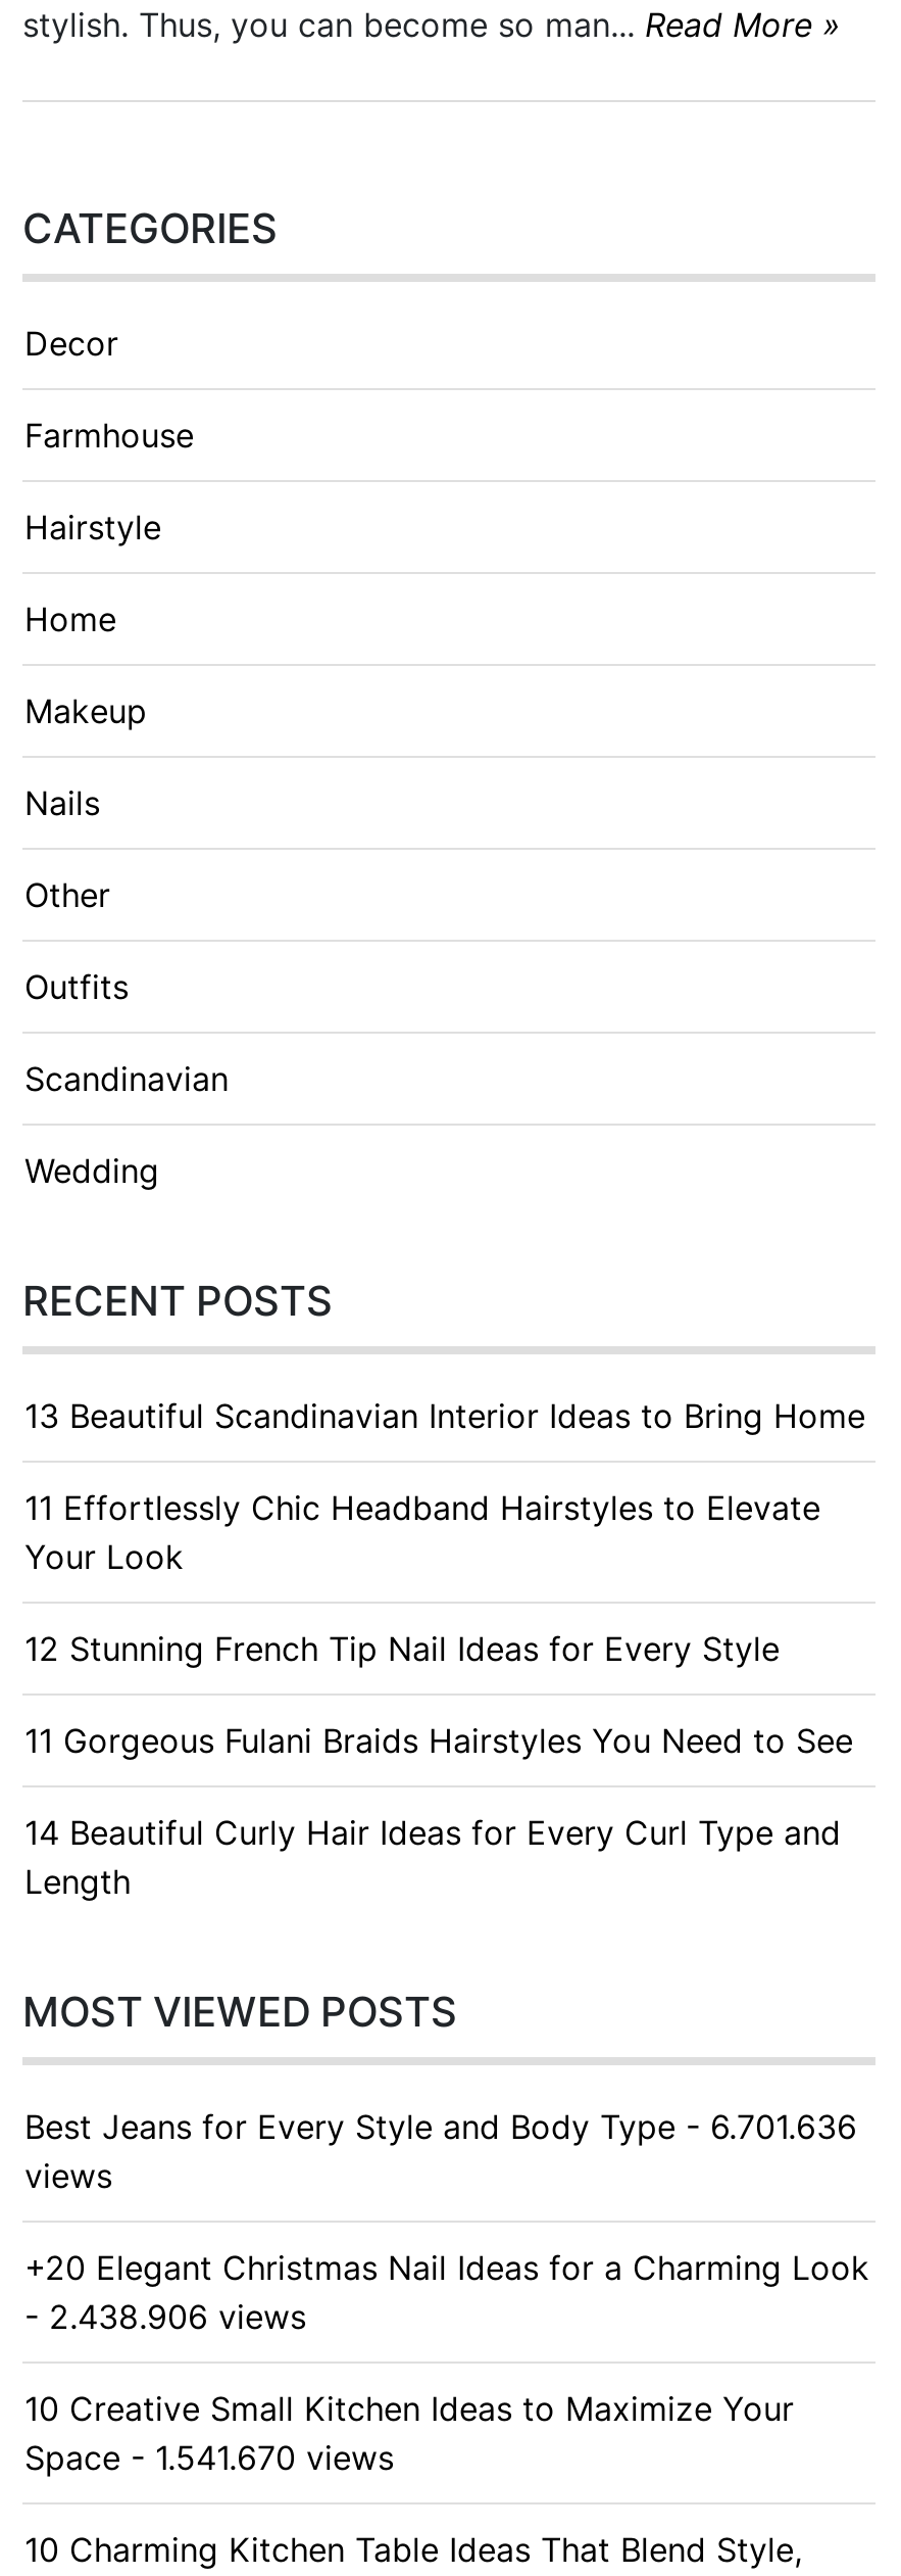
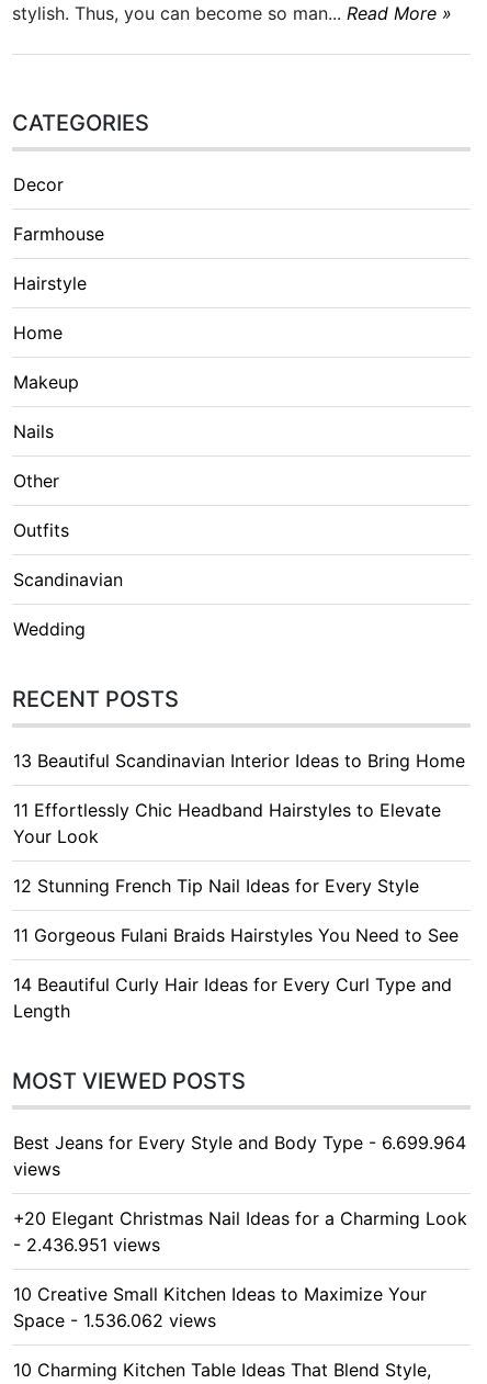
[24,2106,857,2147] Best Jeans for Every Style and Body Type - 6.701.636 -> [13,1132,466,1154] Best Jeans for Every Style and Body Type - 6.699.964
[24,2296,306,2337] - 2.438.906 views -> [13,1234,160,1256] - 2.436.951 views
[24,2437,394,2478] Space - 1.541.670 views -> [13,1309,216,1331] Space - 1.536.062 views

